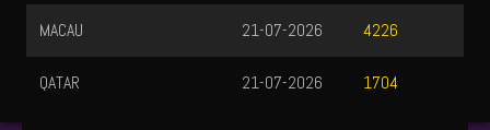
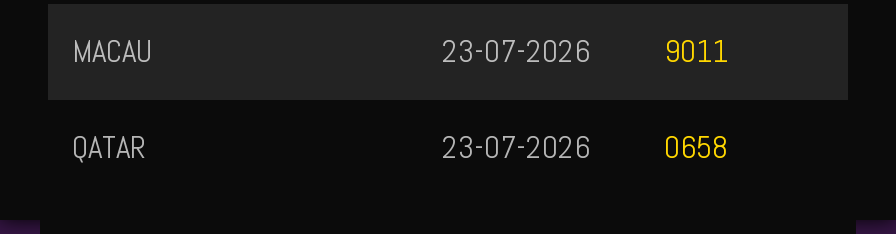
[242,19,323,41] 21-07-2026 -> [442,31,590,71] 23-07-2026
[363,20,398,42] 4226 -> [664,32,728,72] 9011
[242,72,323,93] 21-07-2026 -> [442,127,590,167] 23-07-2026
[363,72,398,94] 1704 -> [664,128,728,168] 0658

